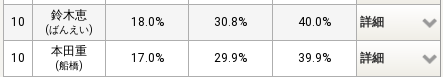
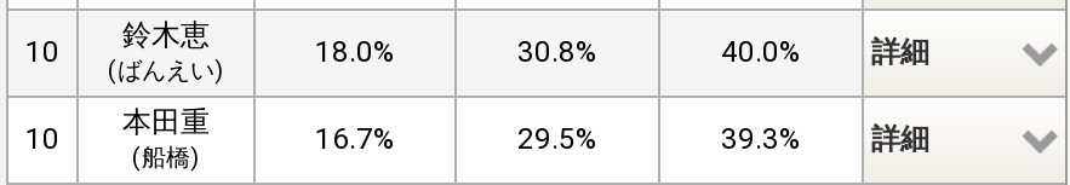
[130,51,163,65] 17.0% -> [315,121,395,155] 16.7%
[214,51,247,65] 29.9% -> [517,121,597,155] 29.5%
[298,51,331,65] 39.9% -> [721,121,801,155] 39.3%

